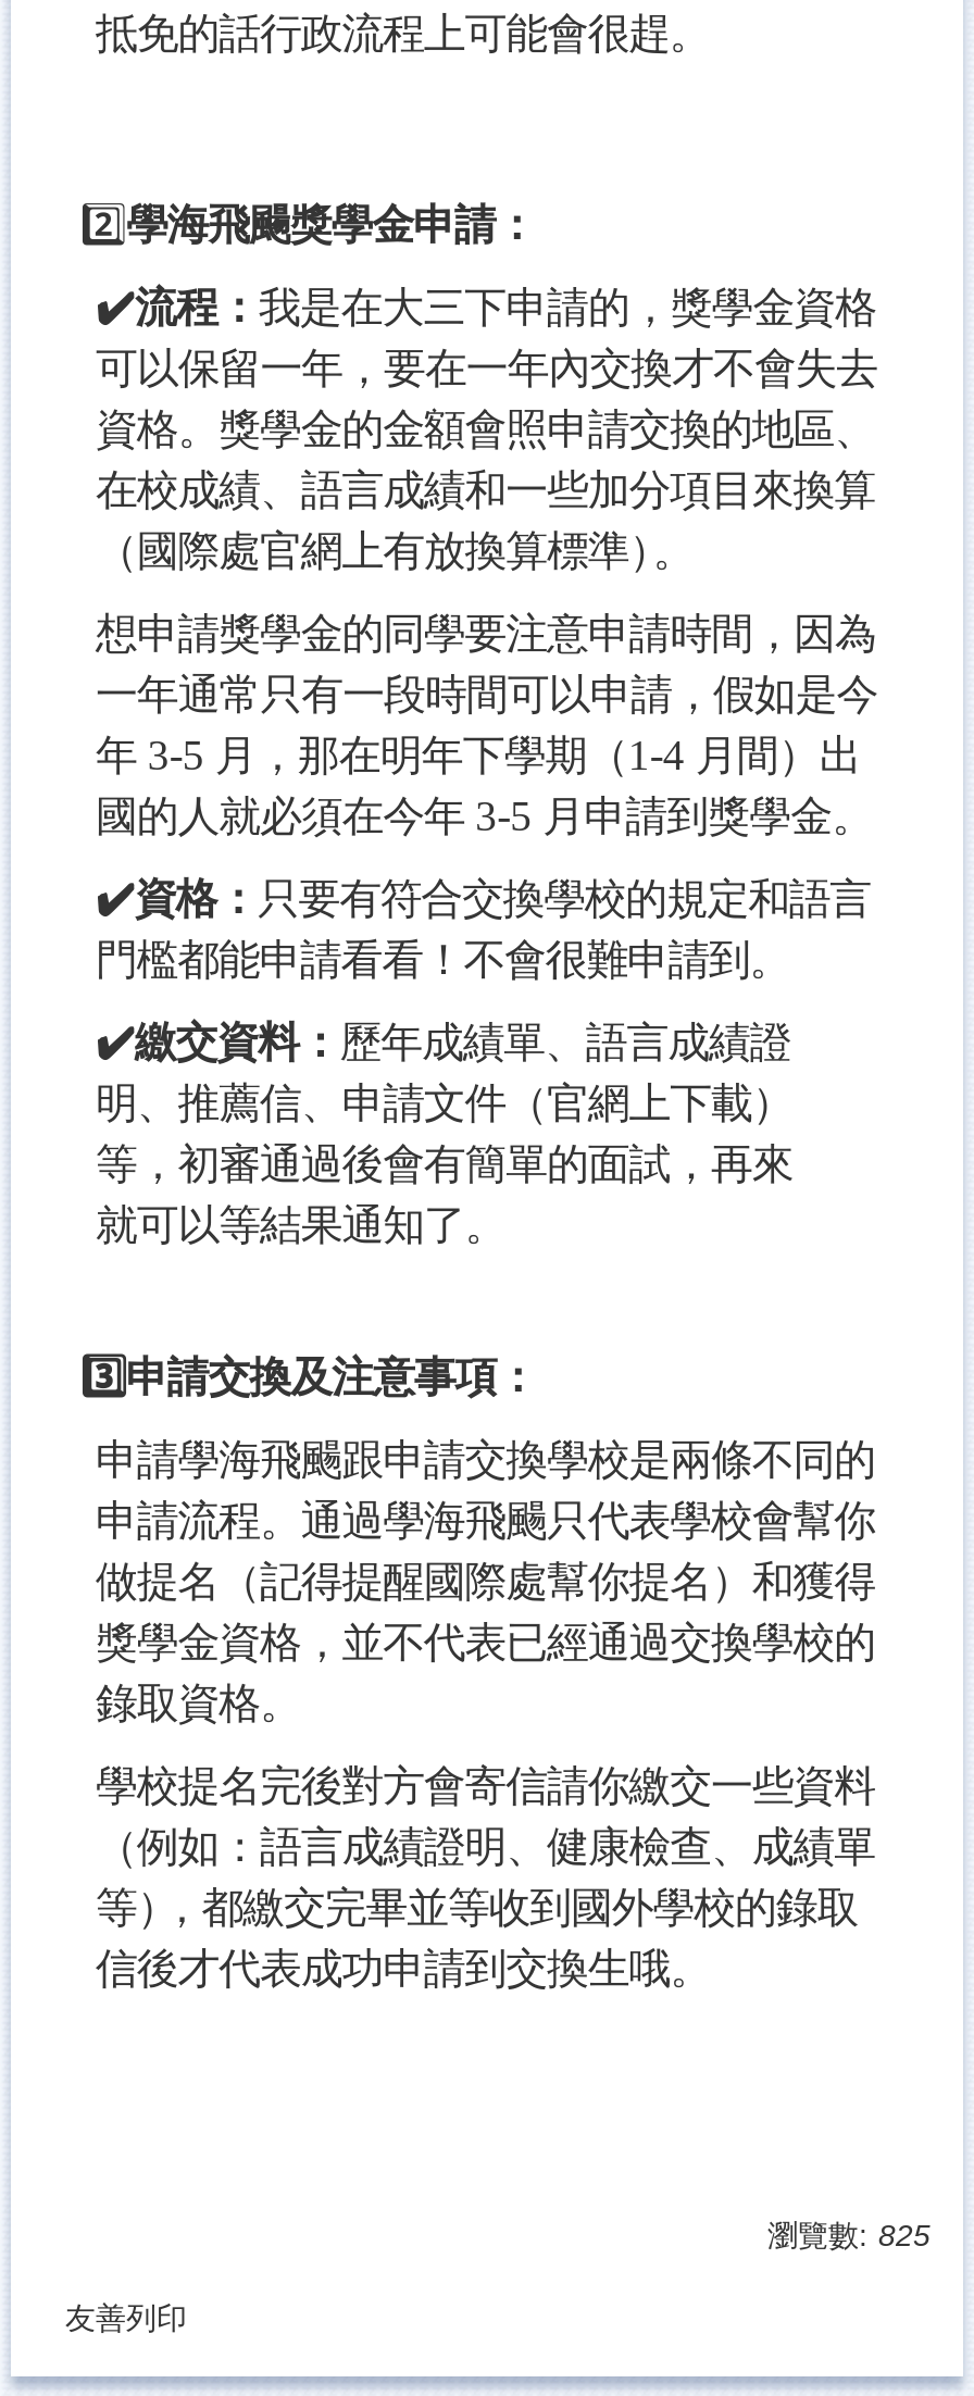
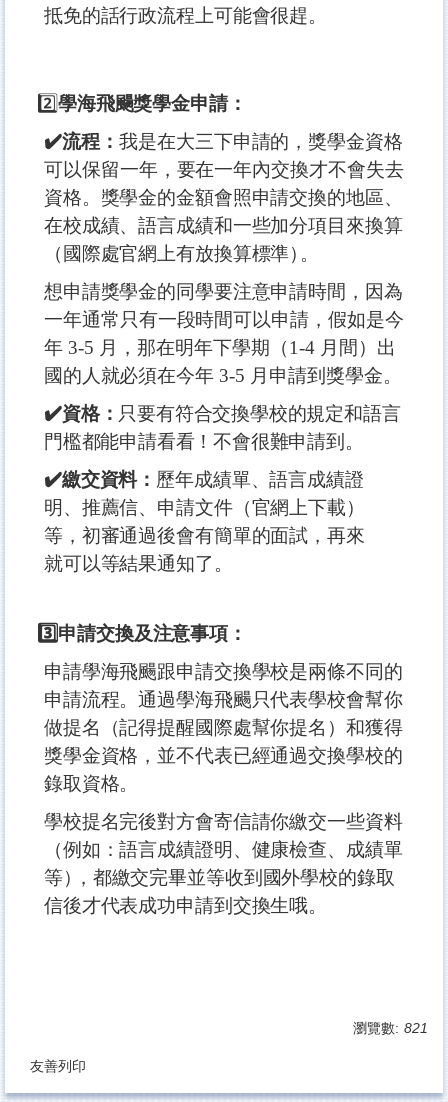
[767,2218,931,2253] 瀏覽數: 825 -> [353,1020,428,1036] 瀏覽數: 821

